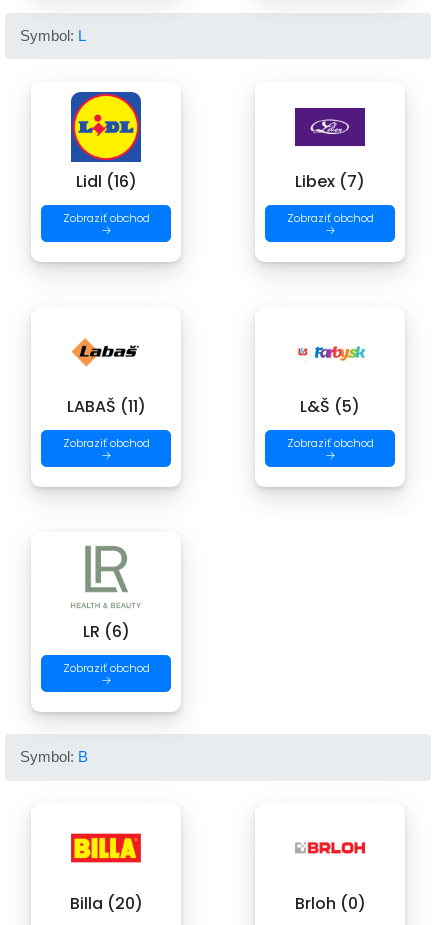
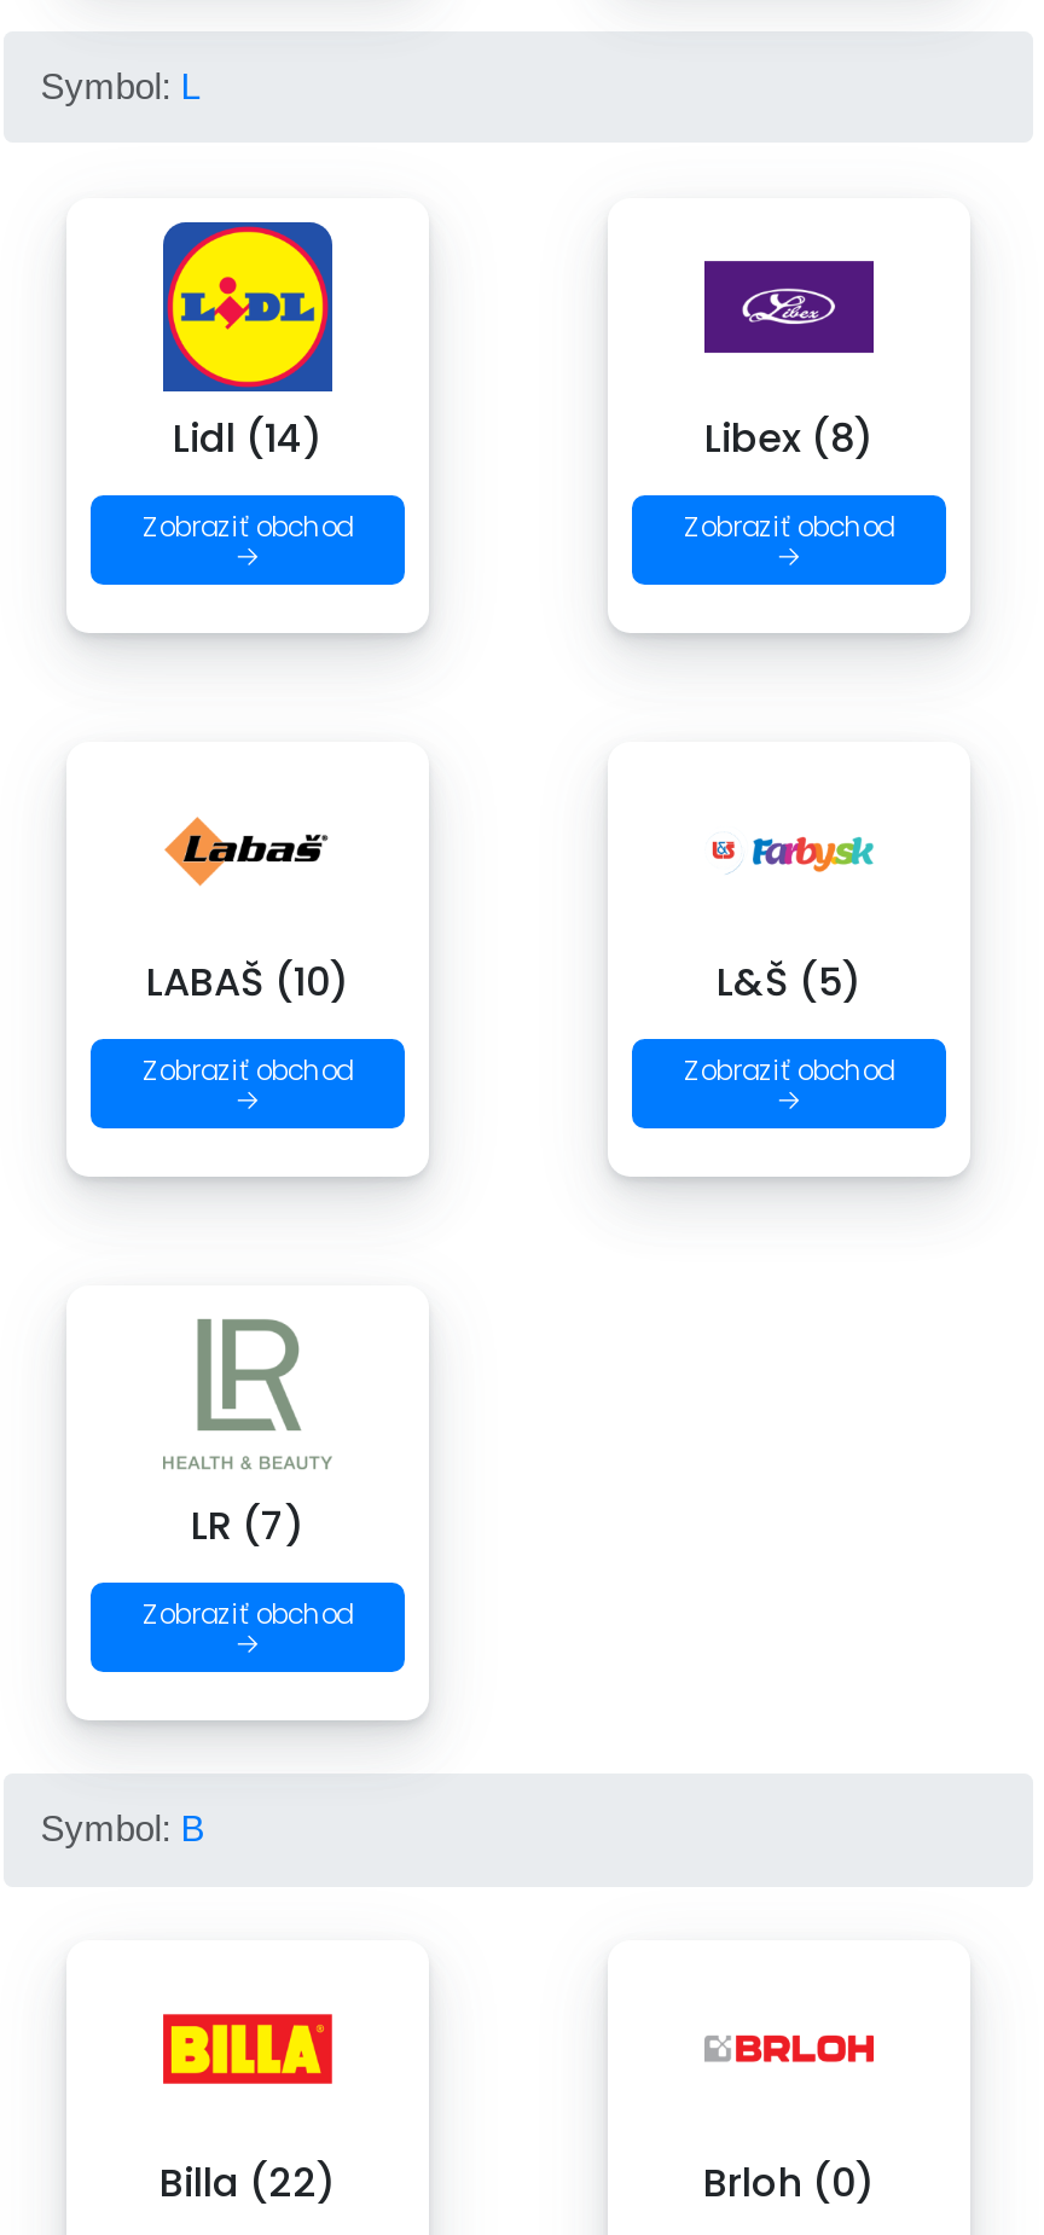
[75,170,136,193] Lidl (16) -> [173,411,323,466] Lidl (14)
[295,170,365,193] Libex (7) -> [704,411,874,466] Libex (8)
[66,395,145,418] LABAŠ (11) -> [146,954,349,1010] LABAŠ (10)
[82,620,129,643] LR (6) -> [191,1498,304,1554] LR (7)
[69,891,142,914] Billa (20) -> [159,2154,336,2210] Billa (22)

